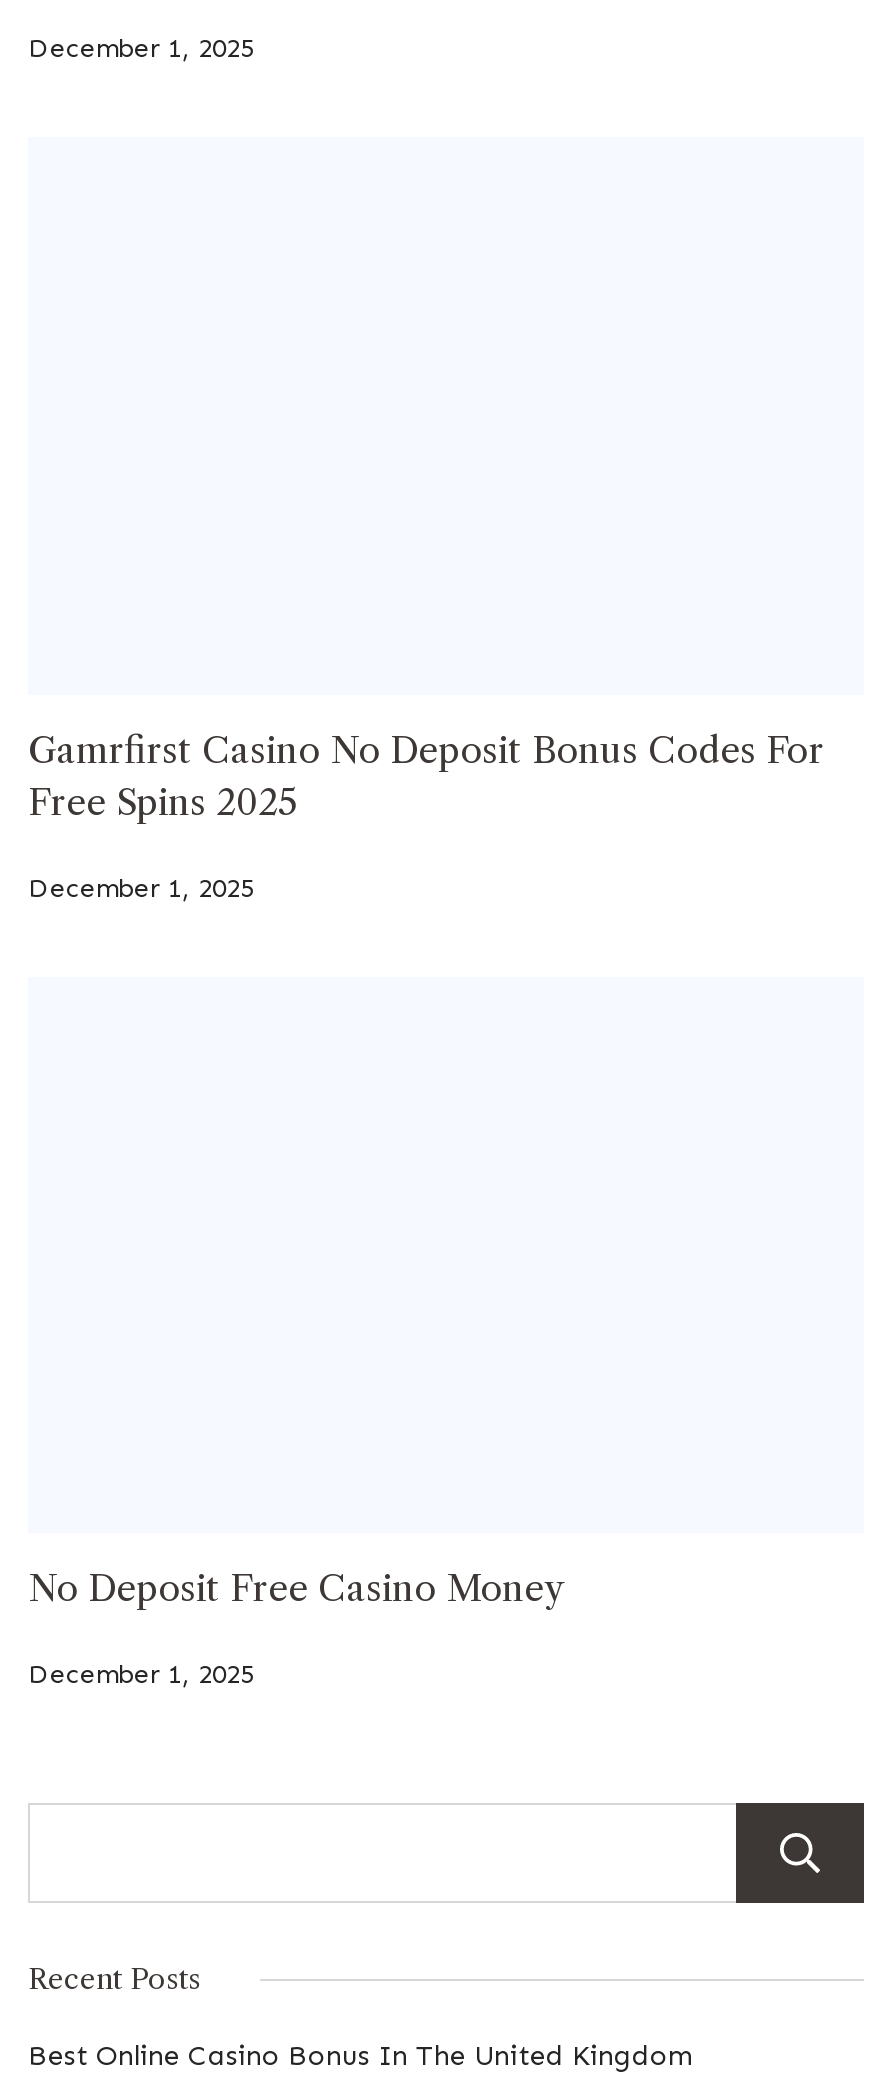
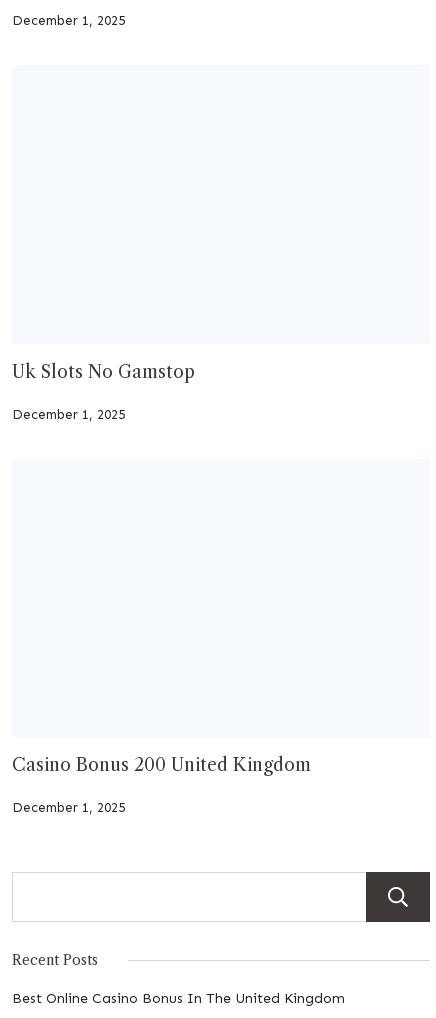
[28,728,824,824] Gamrfirst Casino No Deposit Bonus Codes For | Free Spins 2025 -> [12,361,195,383] Uk Slots No Gamstop
[28,1568,564,1612] No Deposit Free Casino Money -> [12,754,311,776] Casino Bonus 200 United Kingdom

